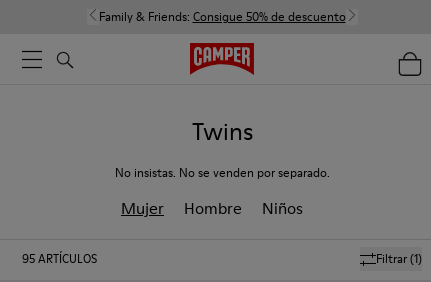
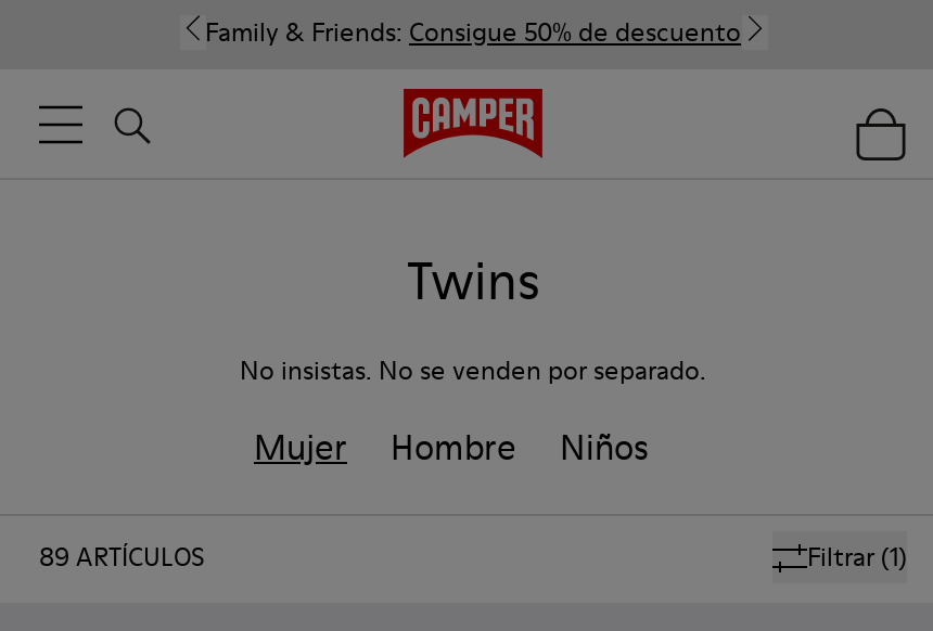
[22,250,97,267] 95 ARTÍCULOS -> [39,538,204,575] 89 ARTÍCULOS

